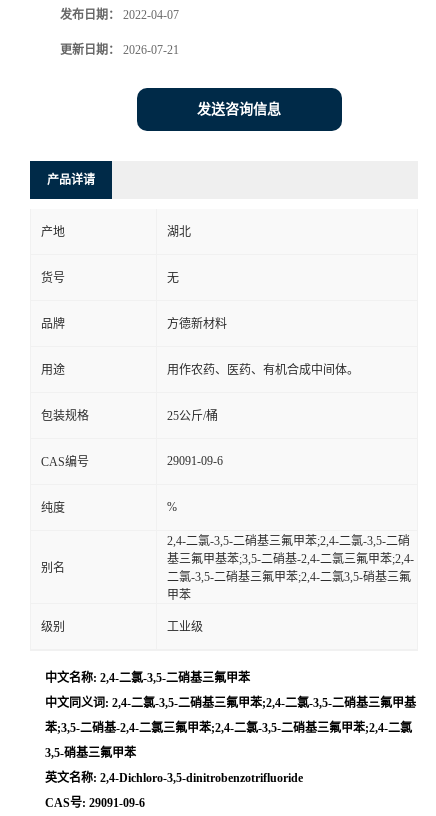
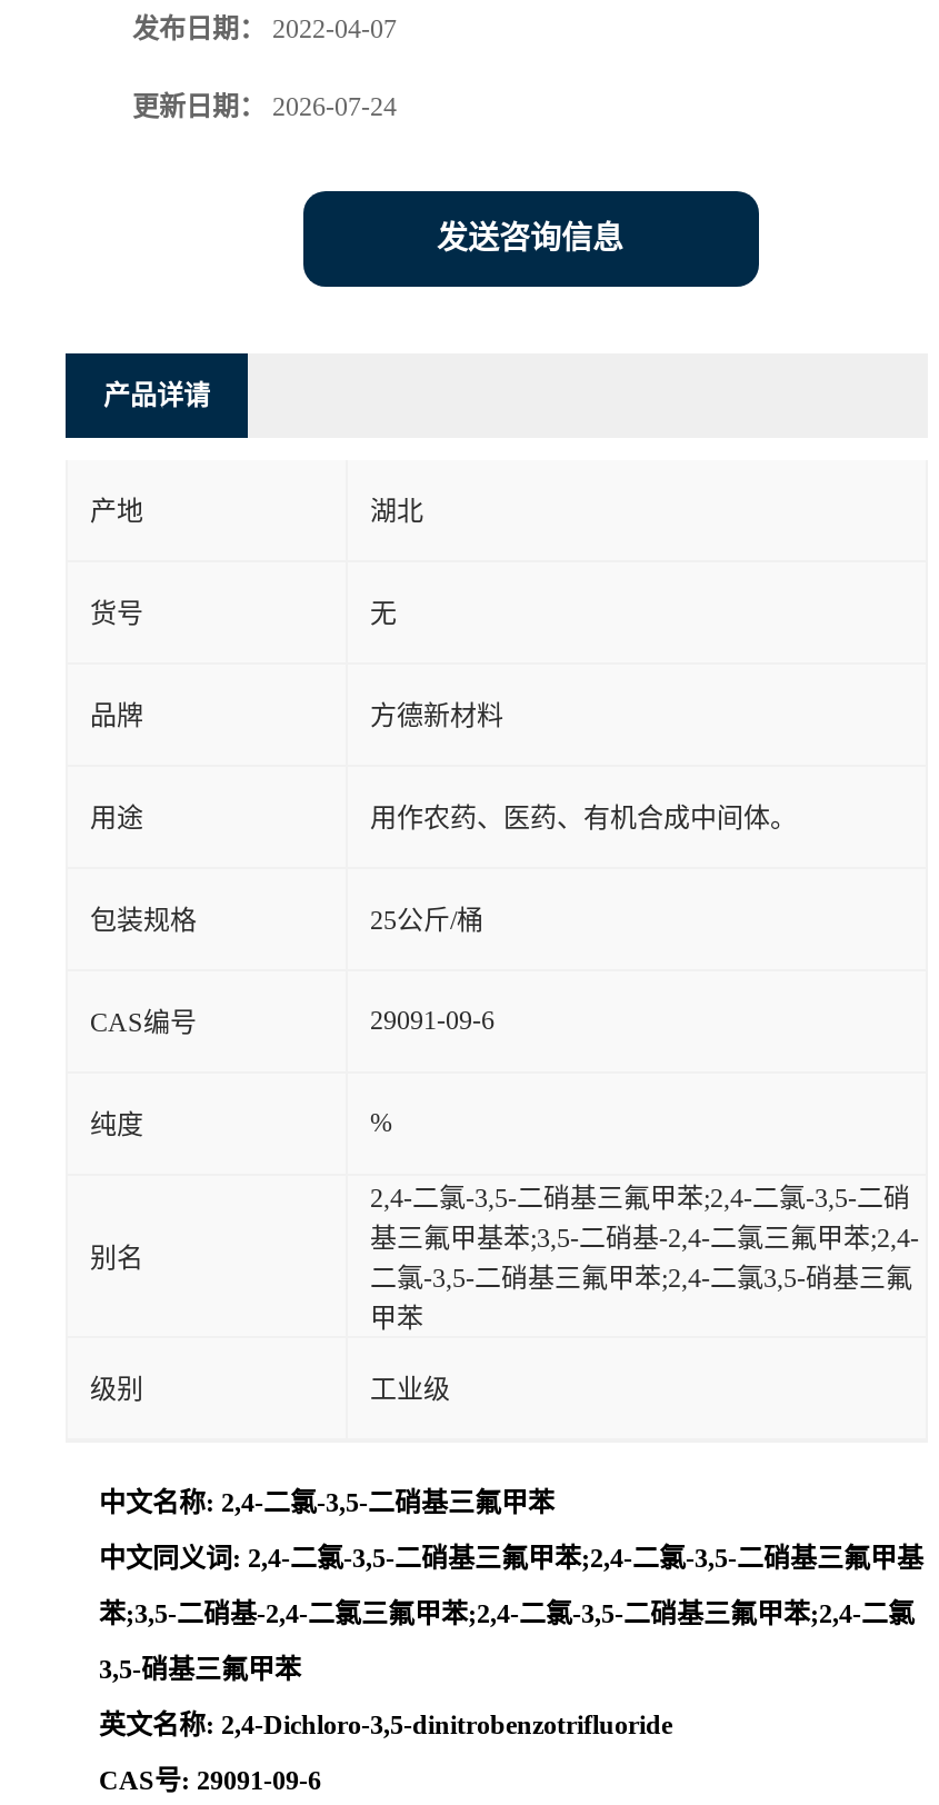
[60,43,179,57] 更新日期：2026-07-21 -> [132,90,397,122] 更新日期：2026-07-24

